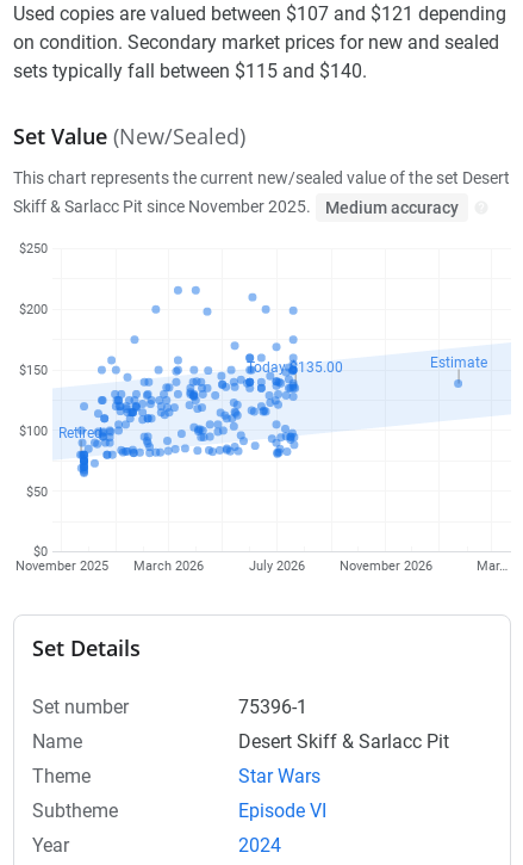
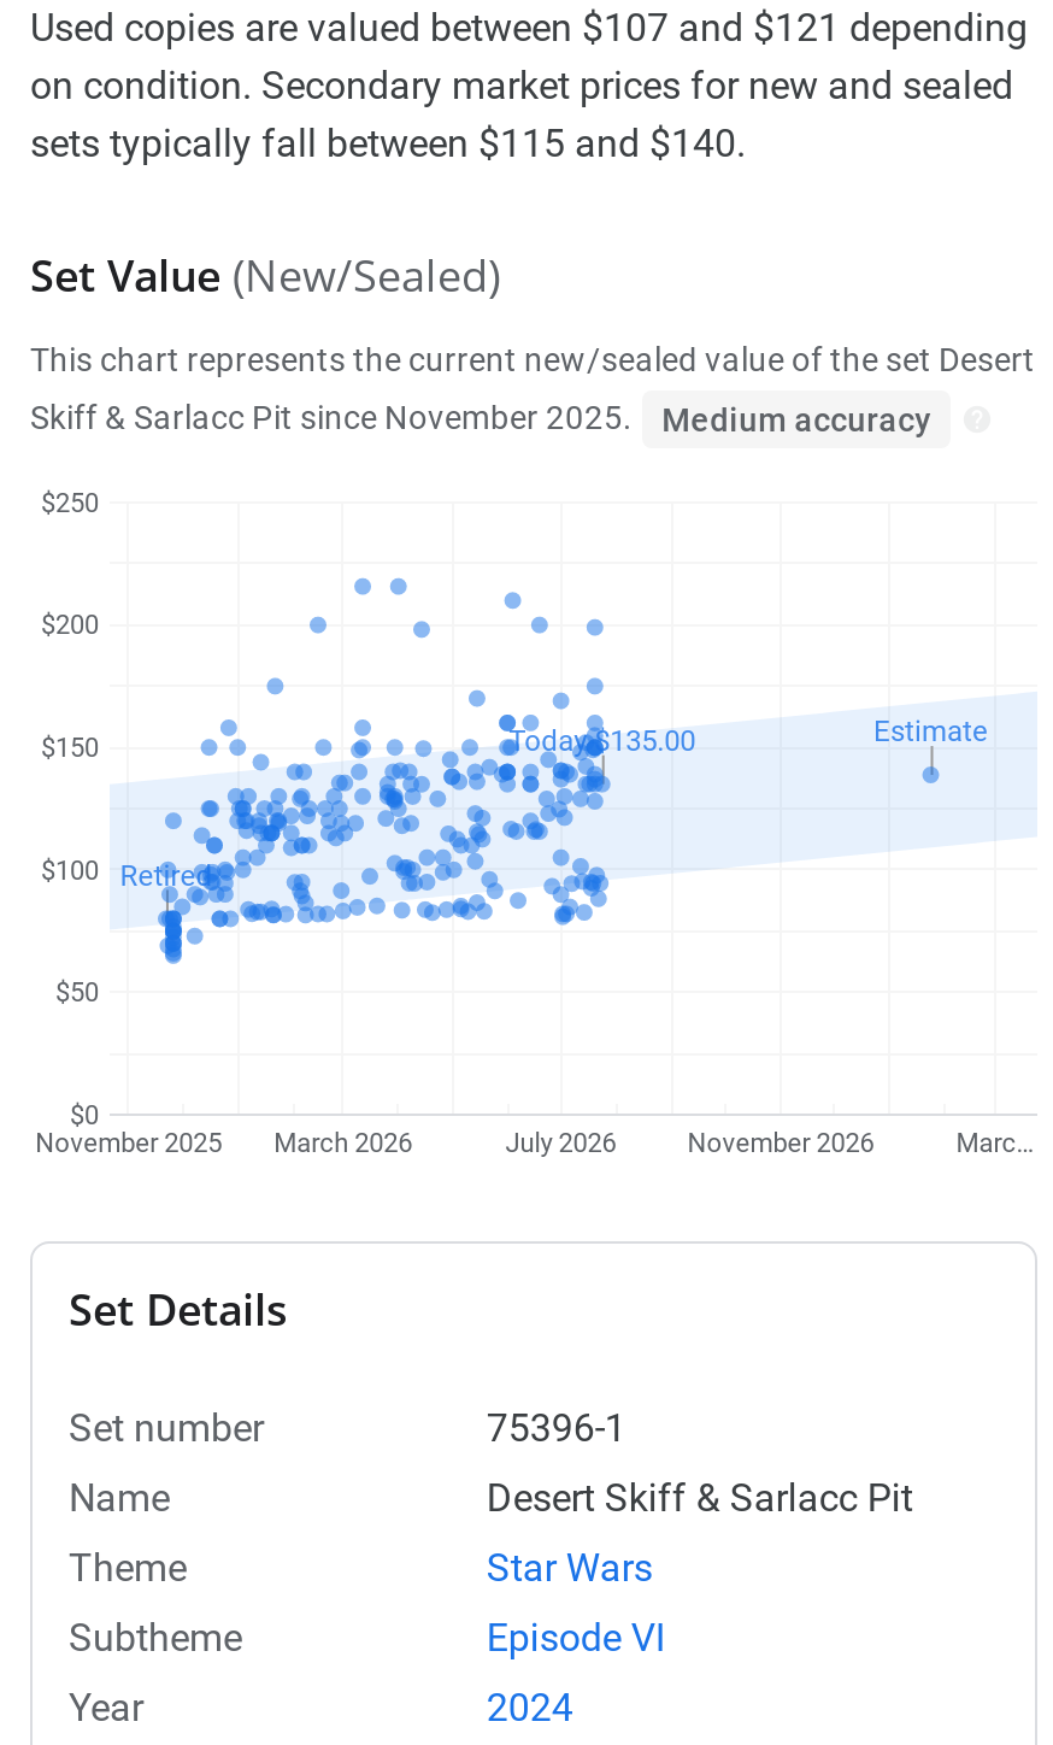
[476,558,507,574] Mar… -> [956,1128,1034,1158] Marc…

